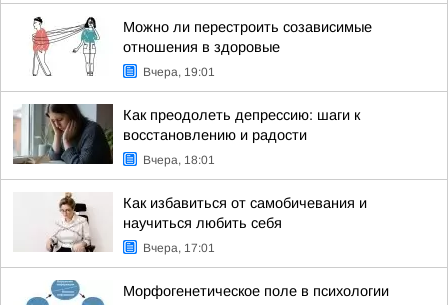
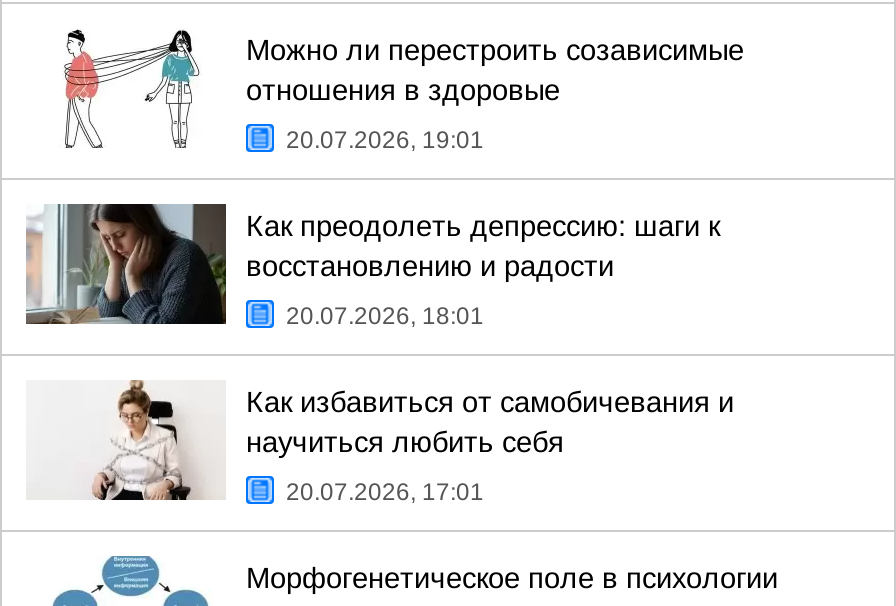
[143,65,215,79] Вчера, 19:01 -> [286,126,484,154] 20.07.2026, 19:01
[143,153,215,167] Вчера, 18:01 -> [286,302,484,330] 20.07.2026, 18:01
[143,241,215,255] Вчера, 17:01 -> [286,478,484,506] 20.07.2026, 17:01

